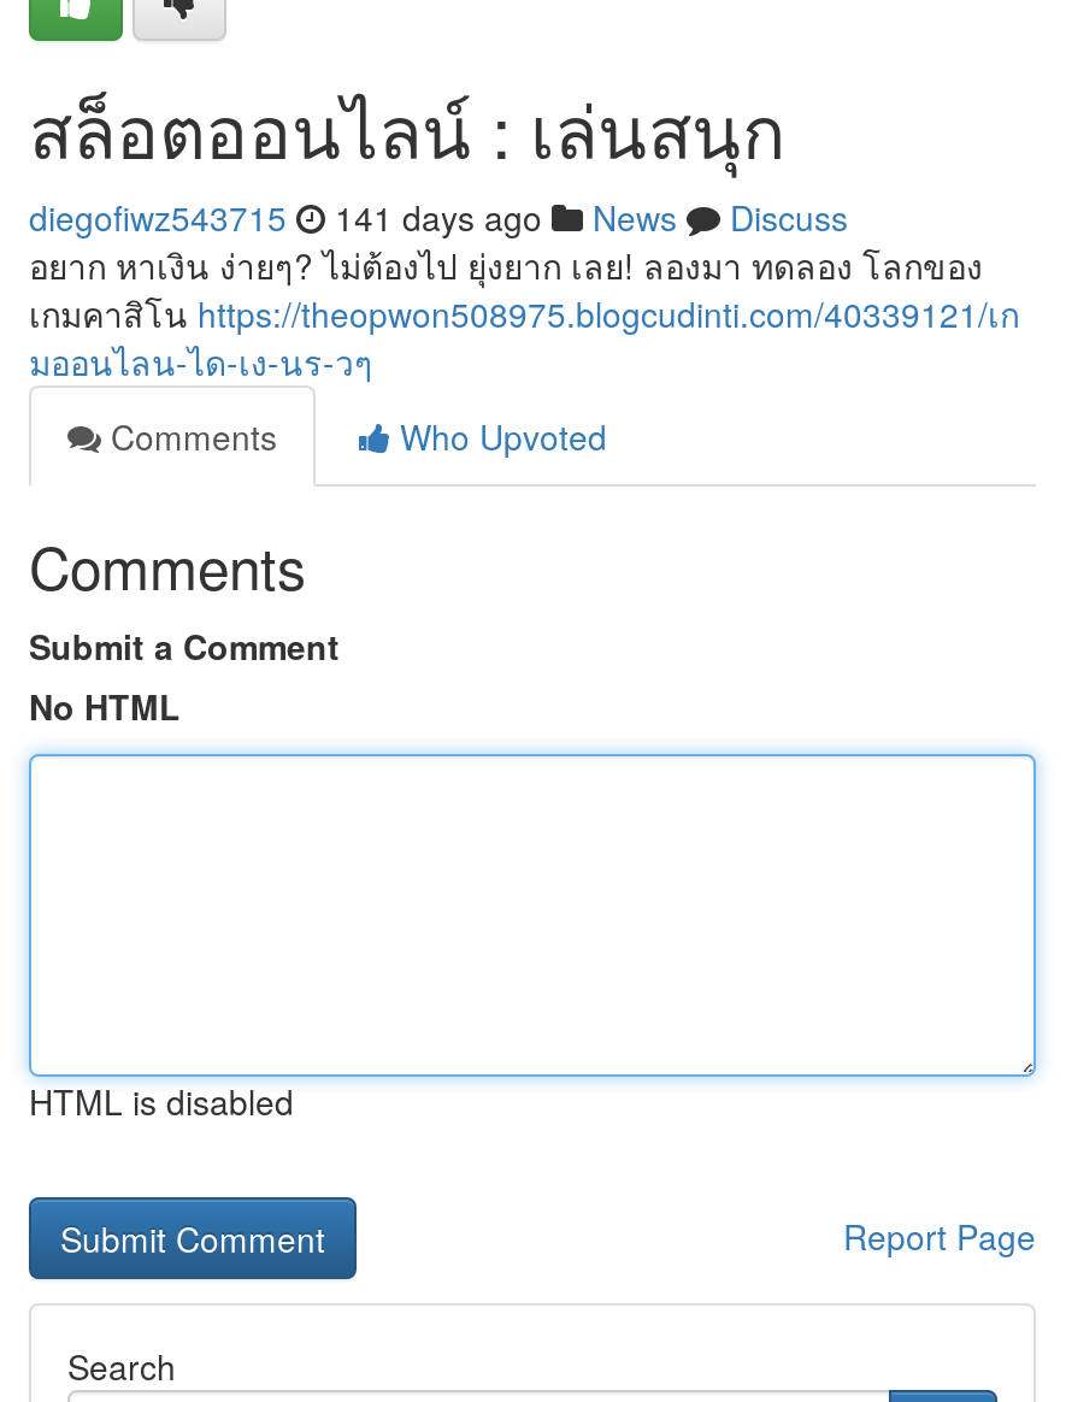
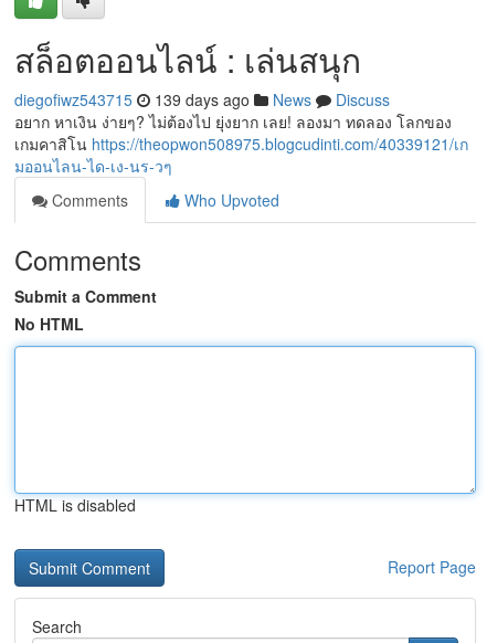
[29,193,848,241] diegofiwz543715 141 days ago News Discuss -> [14,88,390,110] diegofiwz543715 139 days ago News Discuss

